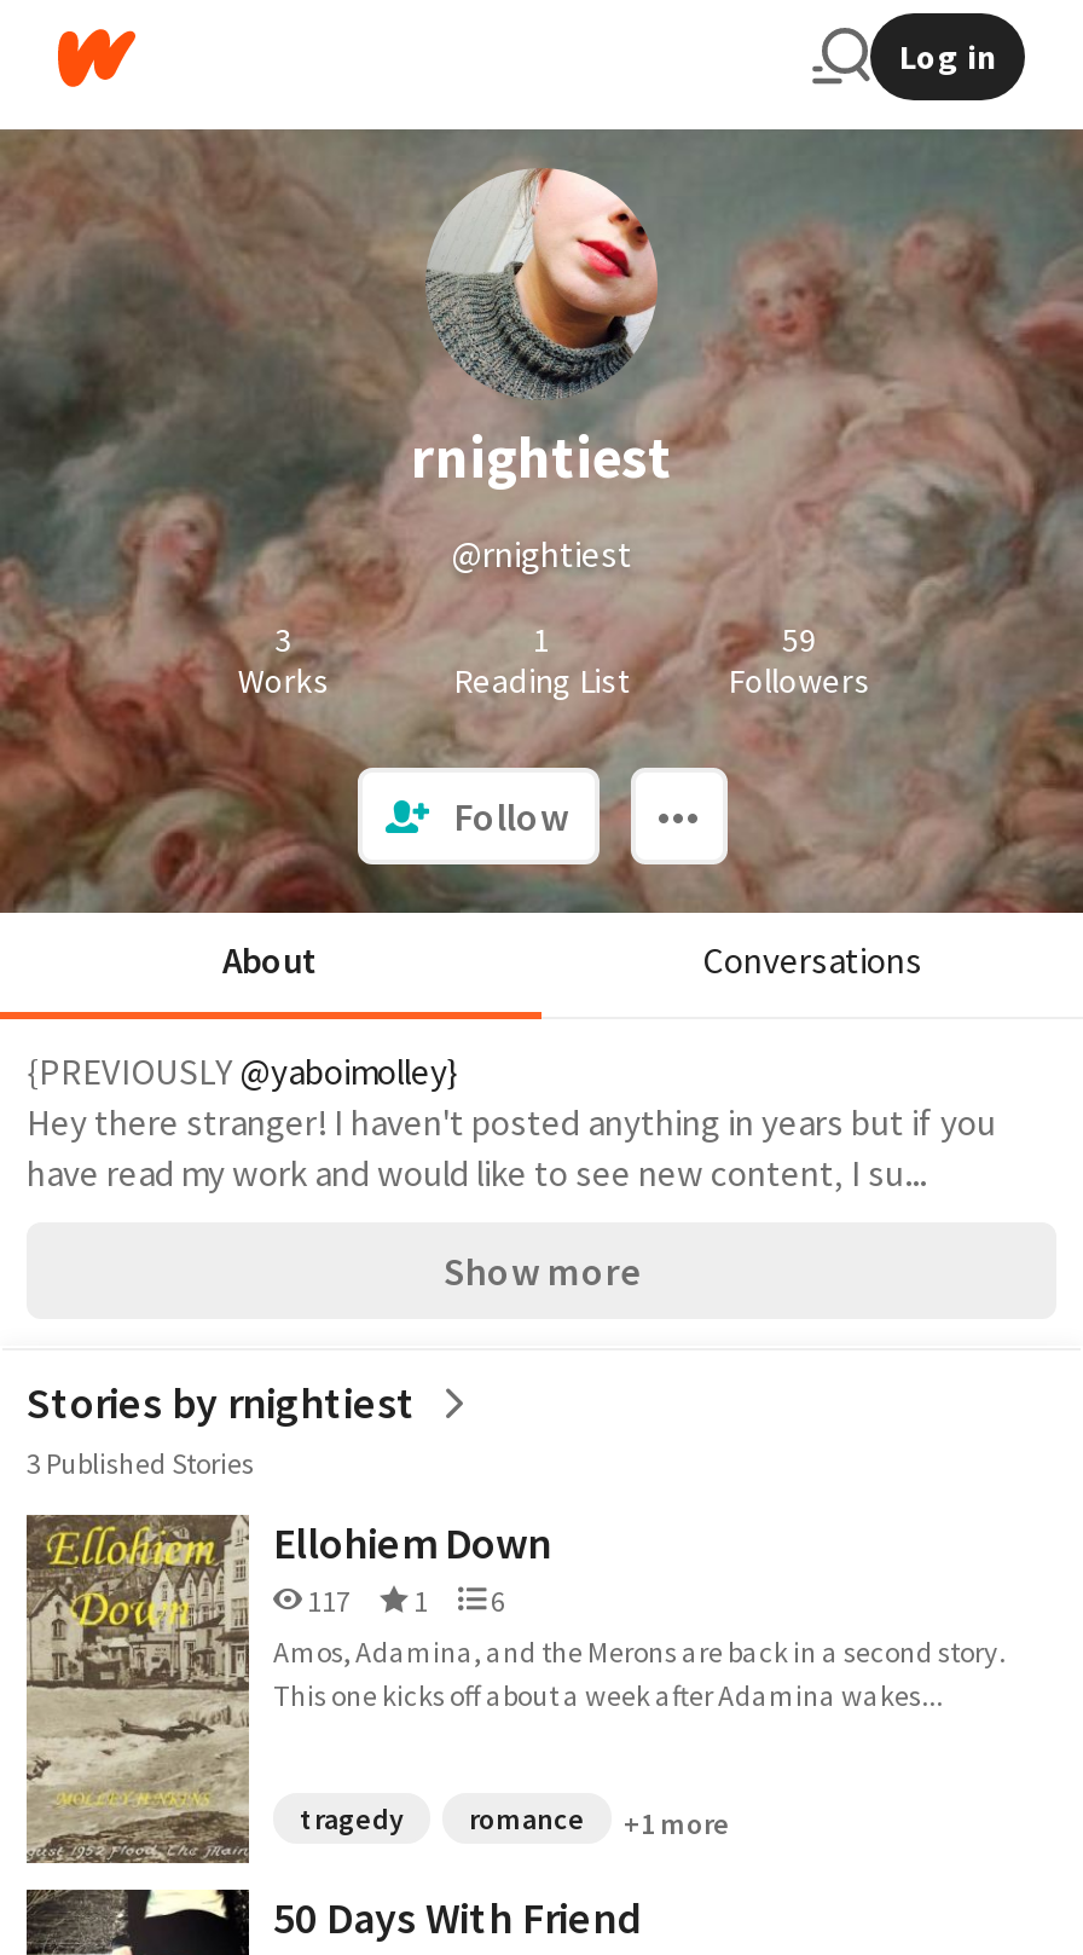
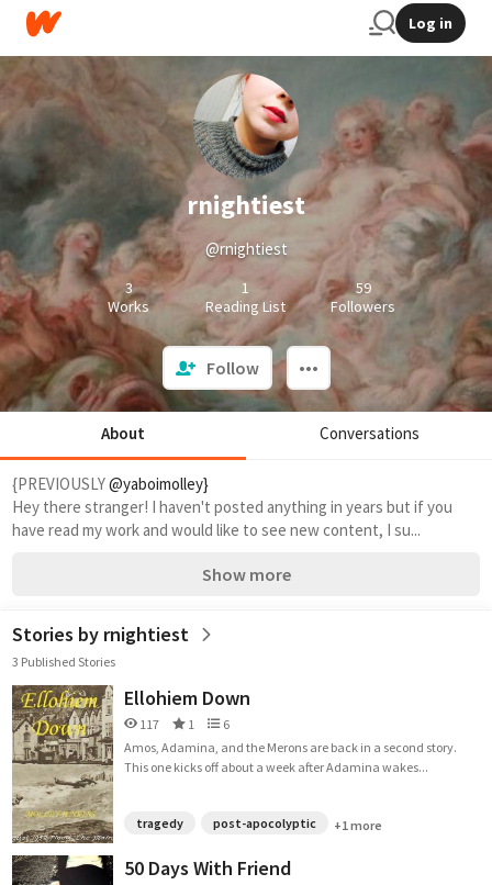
[469,1800,585,1837] romance -> [213,815,316,831] post-apocolyptic

